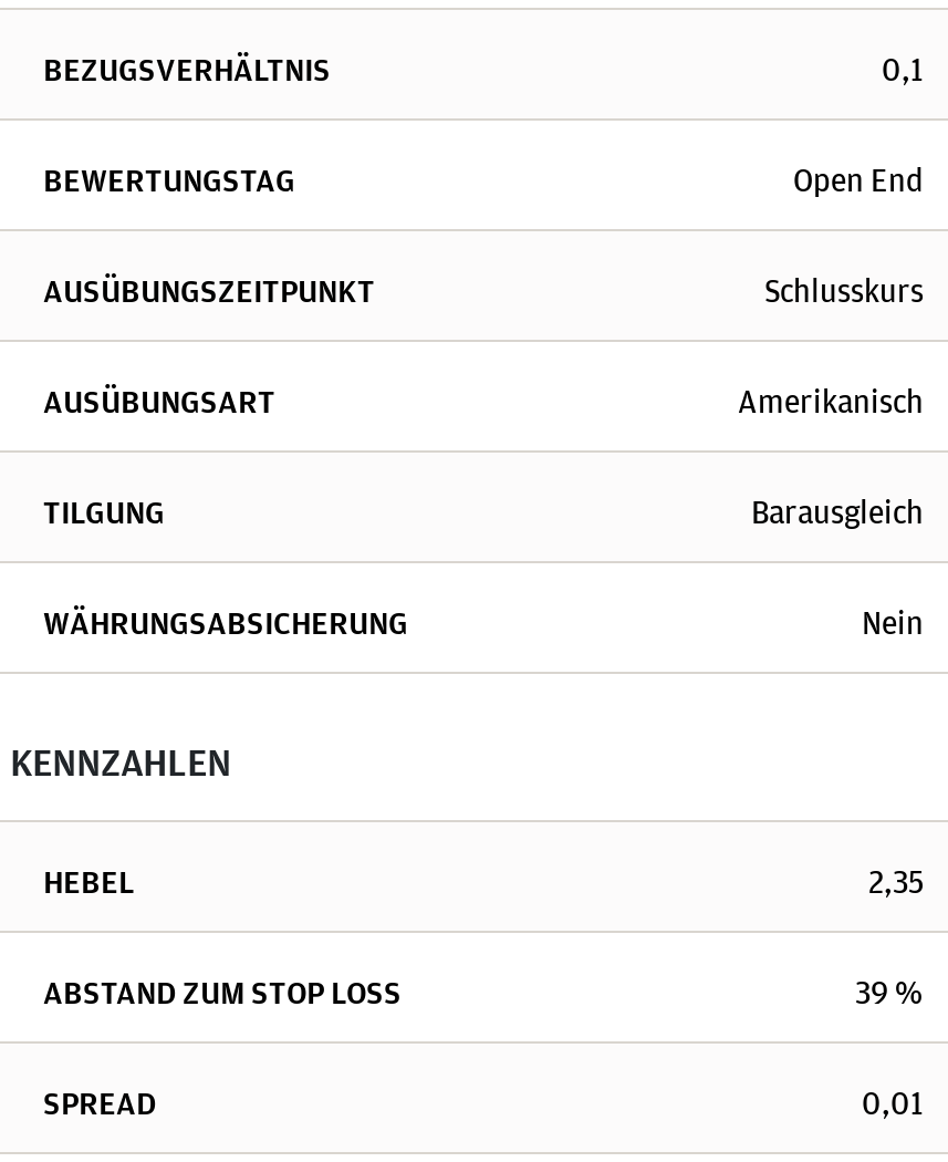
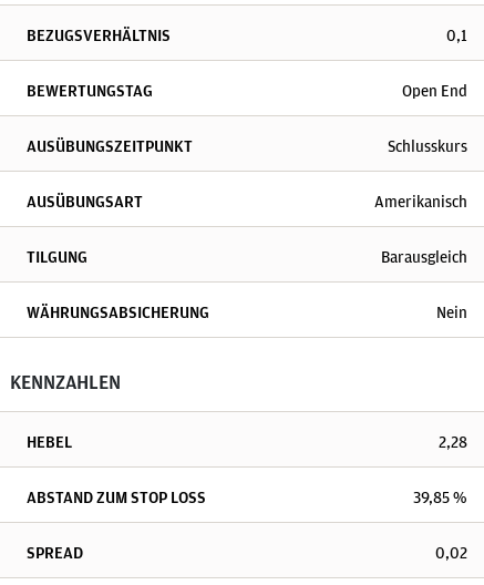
[868,862,924,902] 2,35 -> [439,432,467,452] 2,28
[855,973,924,1013] 39 % -> [413,487,467,507] 39,85 %
[862,1083,924,1123] 0,01 -> [435,543,467,563] 0,02

